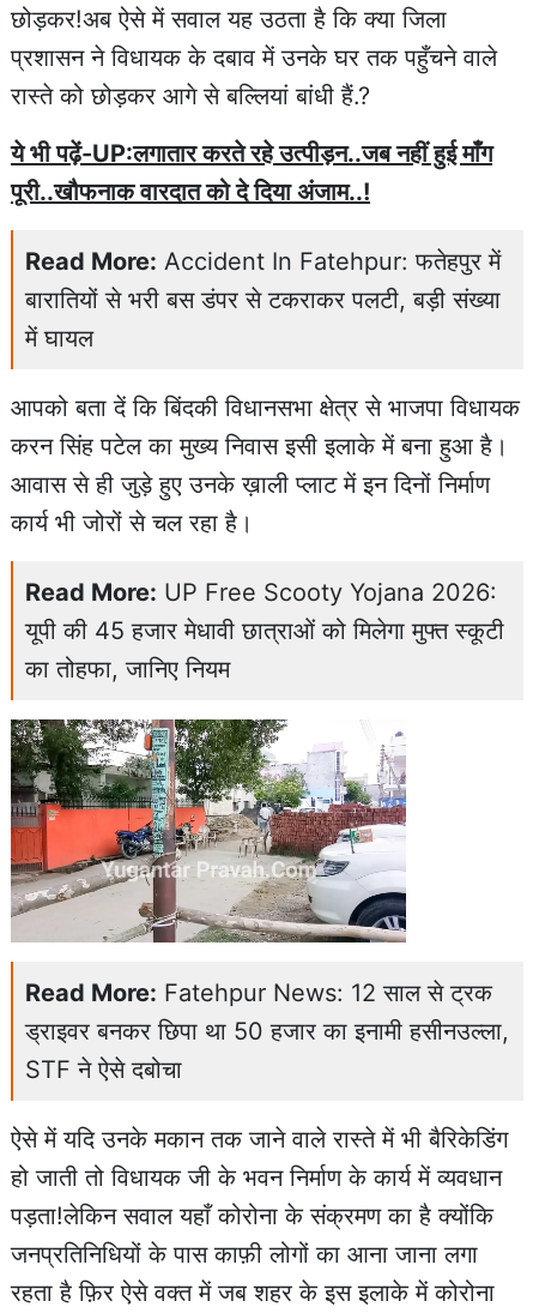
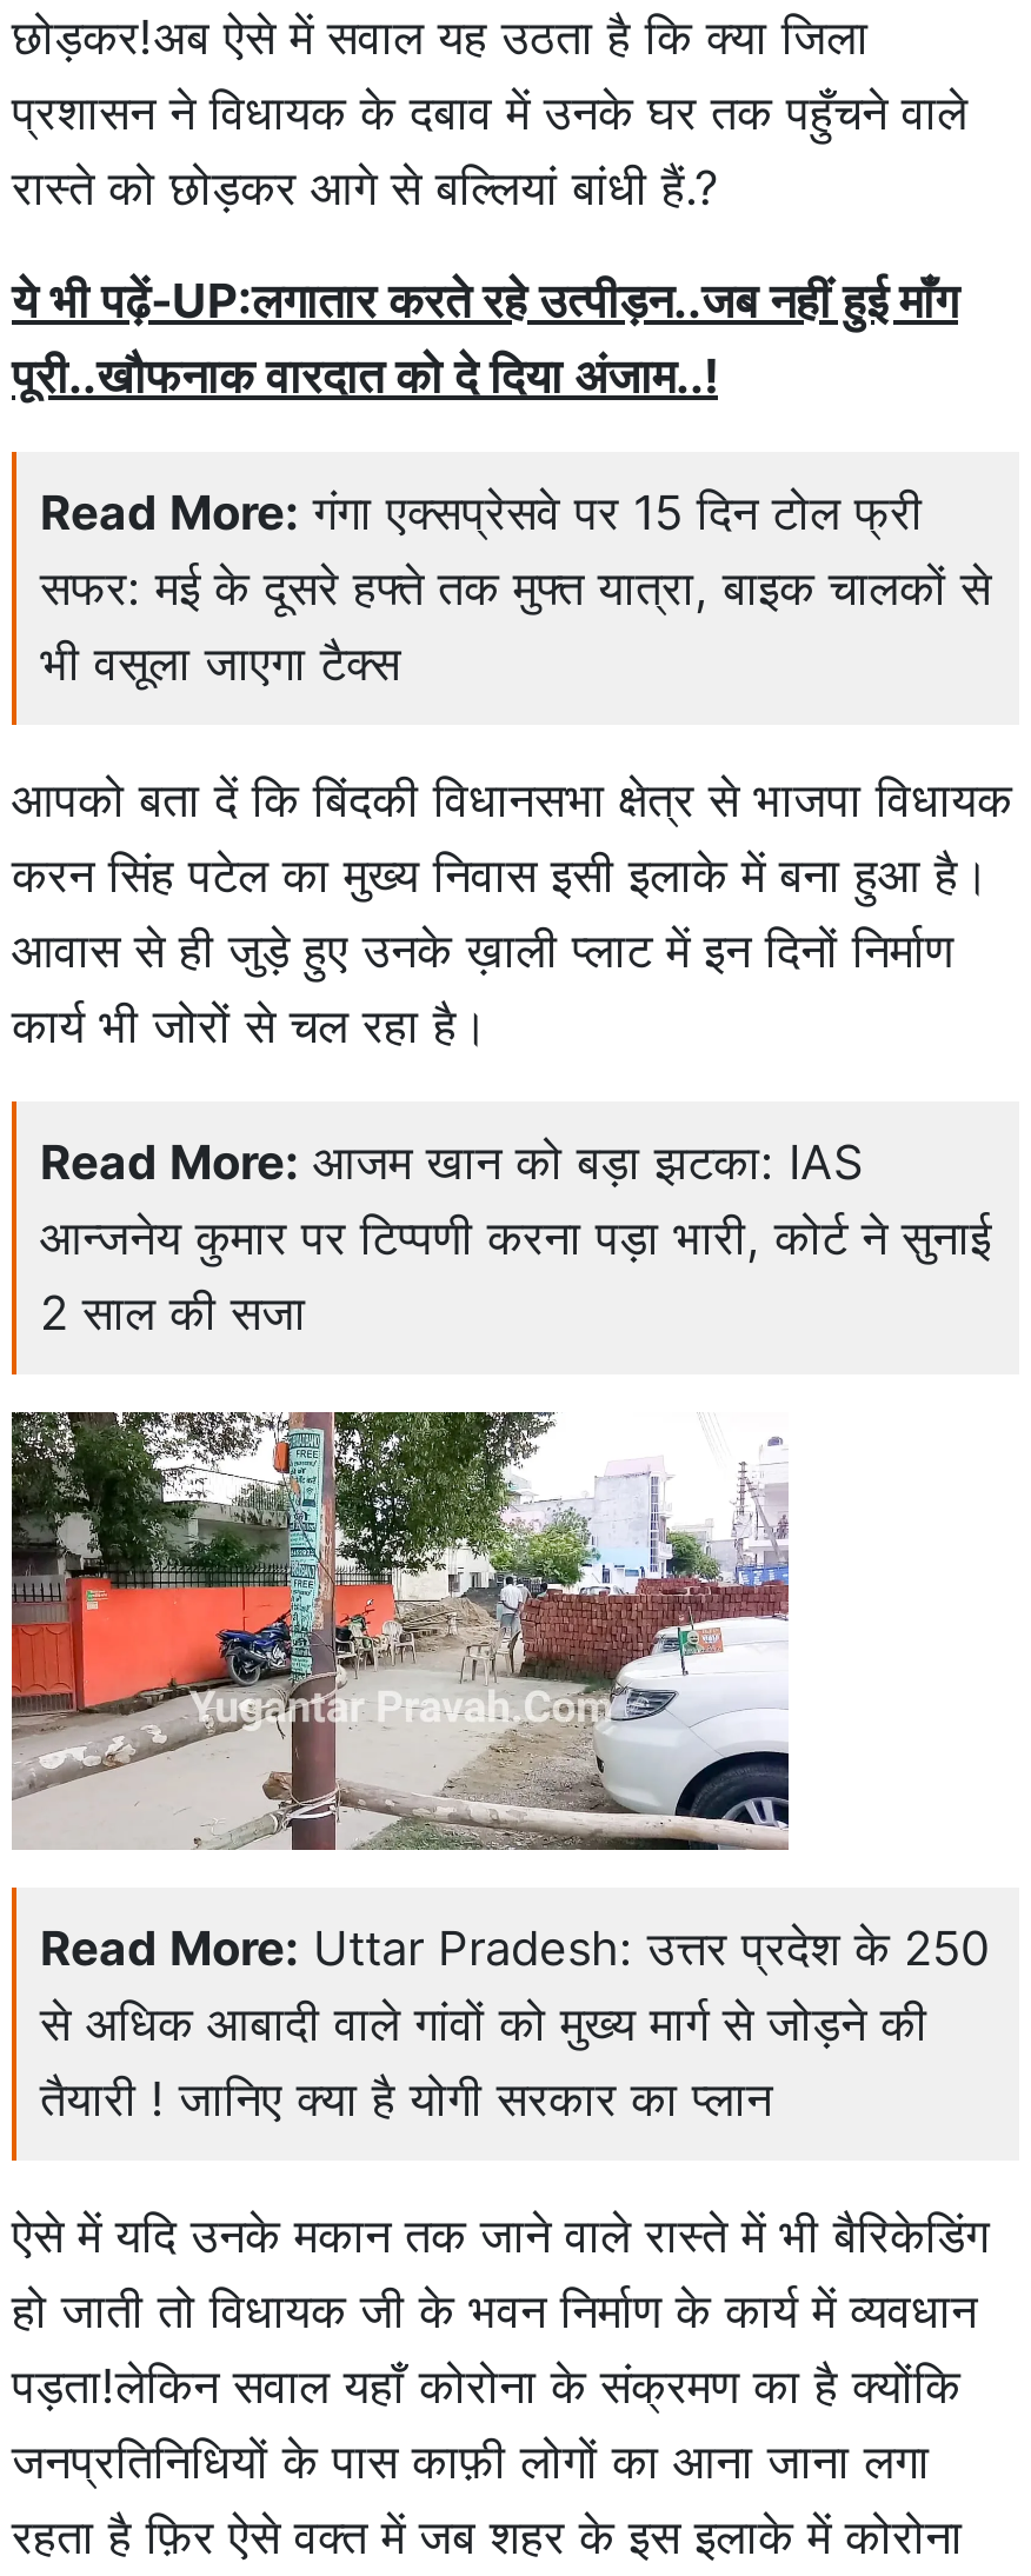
[25,247,501,353] Read More: Accident In Fatehpur: फतेहपुर में | बारातियों से भरी बस डंपर से टकराकर पलटी, बड़ी संख्या | में घायल -> [40,485,991,692] Read More: गंगा एक्सप्रेसवे पर 15 दिन टोल फ्री | सफर: मई के दूसरे हफ्ते तक मुफ्त यात्रा, बाइक चालकों से | भी वसूला जाएगा टैक्स
[25,578,504,683] Read More: UP Free Scooty Yojana 2026: | यूपी की 45 हजार मेधावी छात्राओं को मिलेगा मुफ्त स्कूटी | का तोहफा, जानिए नियम -> [40,1134,991,1342] Read More: आजम खान को बड़ा झटका: IAS | आन्जनेय कुमार पर टिप्पणी करना पड़ा भारी, कोर्ट ने सुनाई | 2 साल की सजा
[25,978,509,1084] Read More: Fatehpur News: 12 साल से ट्रक | ड्राइवर बनकर छिपा था 50 हजार का इनामी हसीनउल्ला, | STF ने ऐसे दबोचा -> [40,1921,991,2128] Read More: Uttar Pradesh: उत्तर प्रदेश के 250 | से अधिक आबादी वाले गांवों को मुख्य मार्ग से जोड़ने की | तैयारी ! जानिए क्या है योगी सरकार का प्लान

